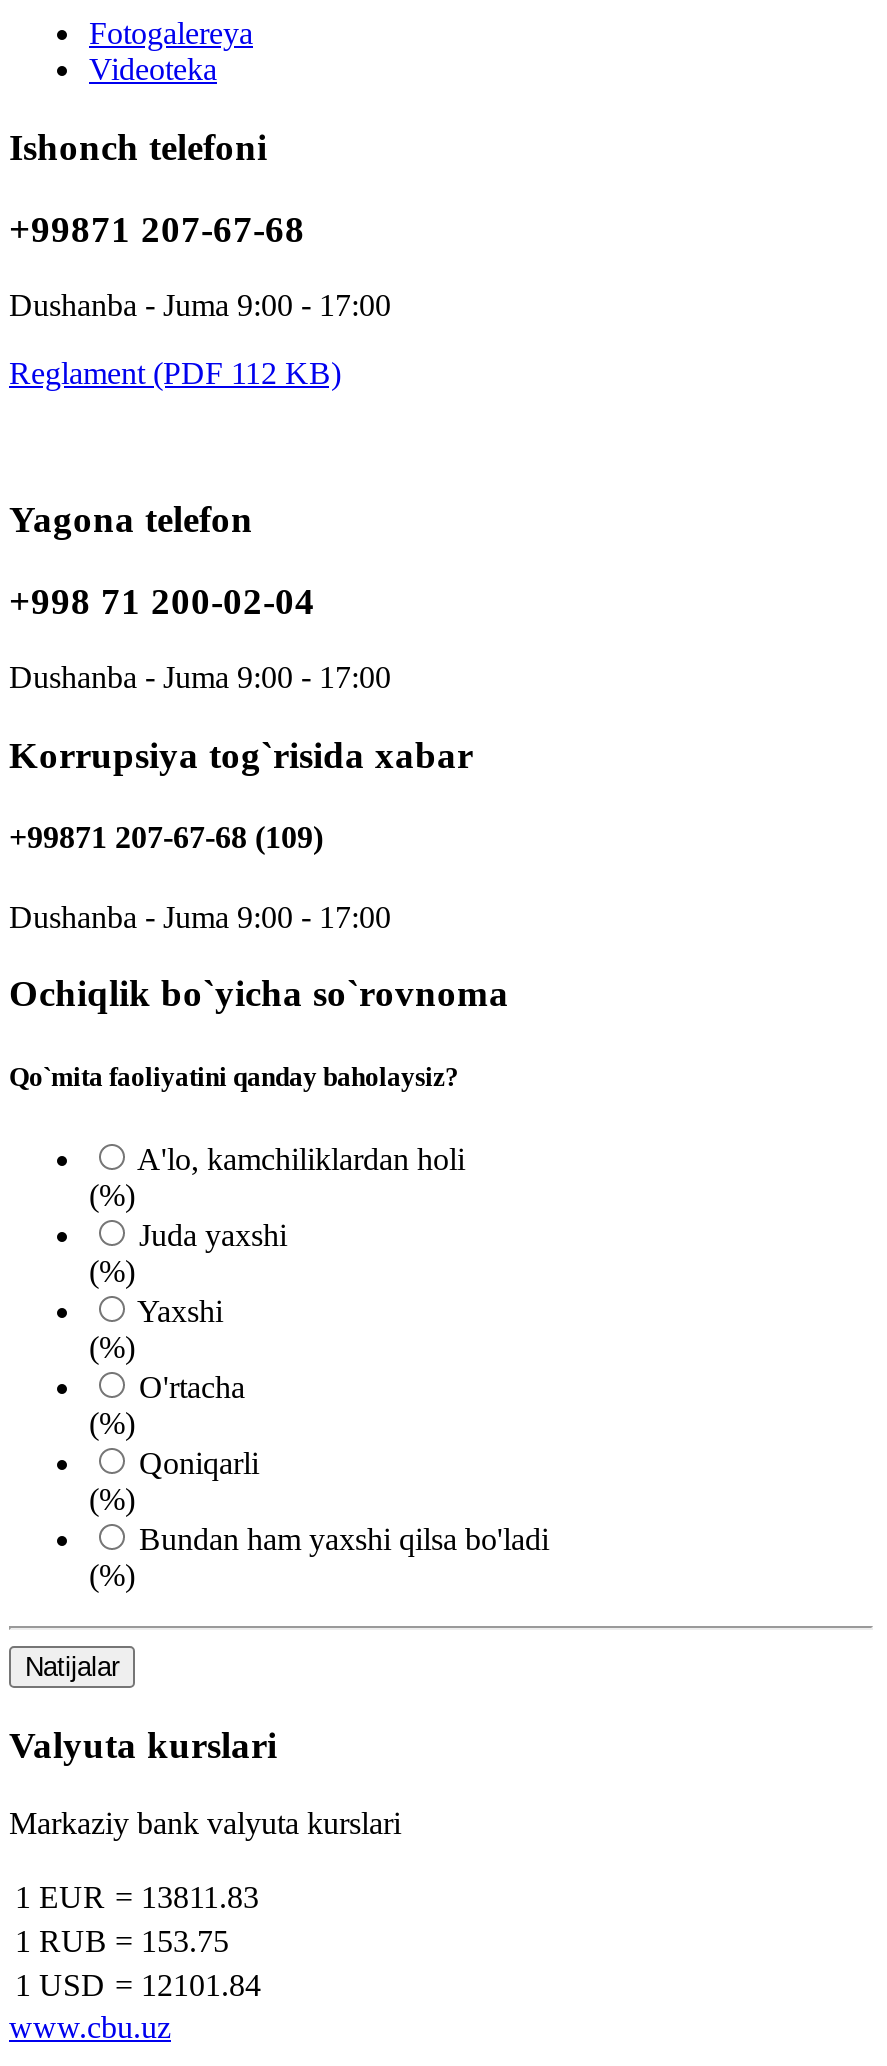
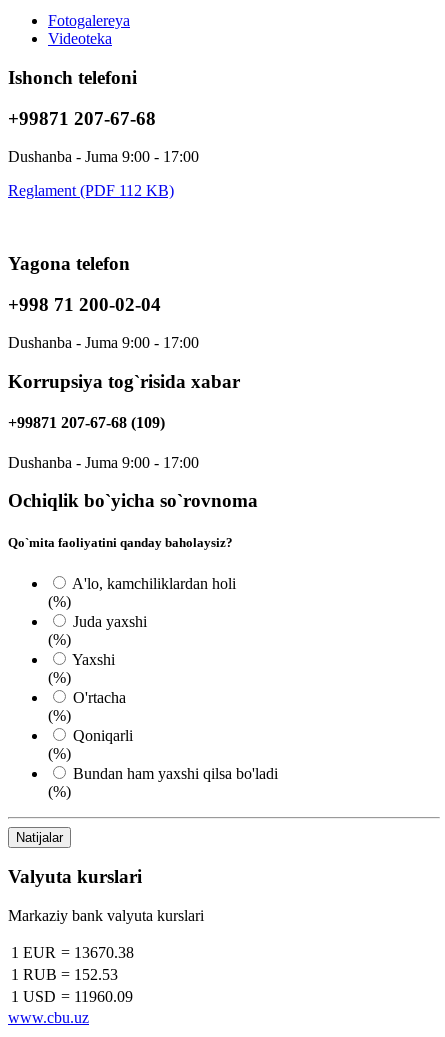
[15,1880,259,1914] 1 EUR = 13811.83 -> [11,944,134,961] 1 EUR = 13670.38
[15,1924,229,1958] 1 RUB = 153.75 -> [11,966,118,983] 1 RUB = 152.53
[15,1968,261,2002] 1 USD = 12101.84 -> [11,988,133,1005] 1 USD = 11960.09

